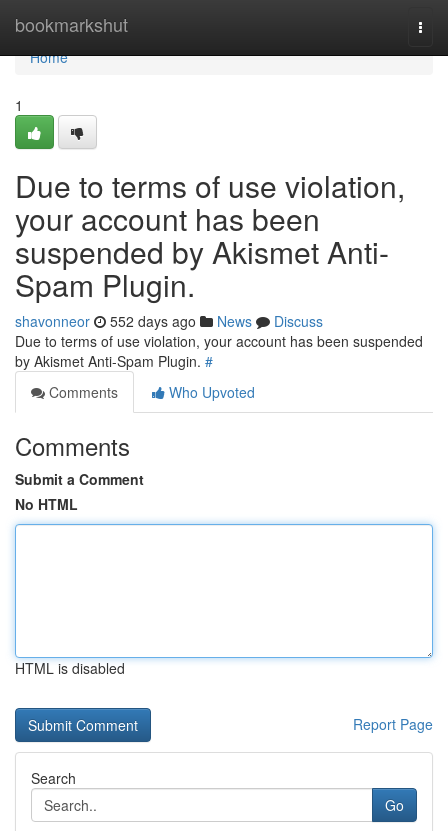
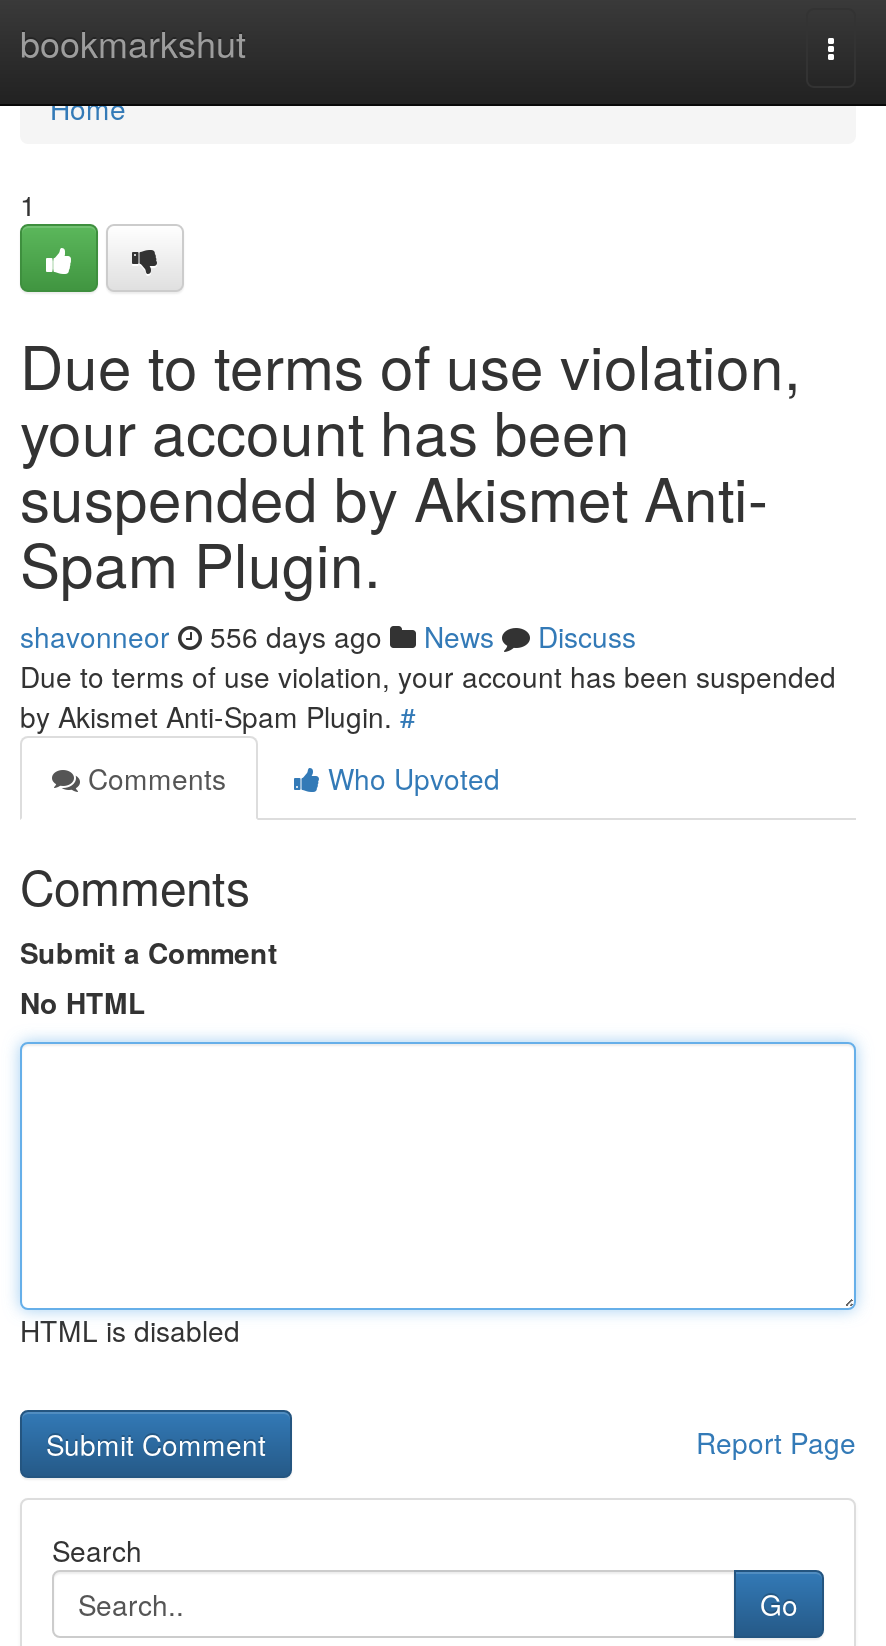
[15,311,323,331] shavonneor 552 days ago News Discuss -> [20,616,636,656] shavonneor 556 days ago News Discuss

